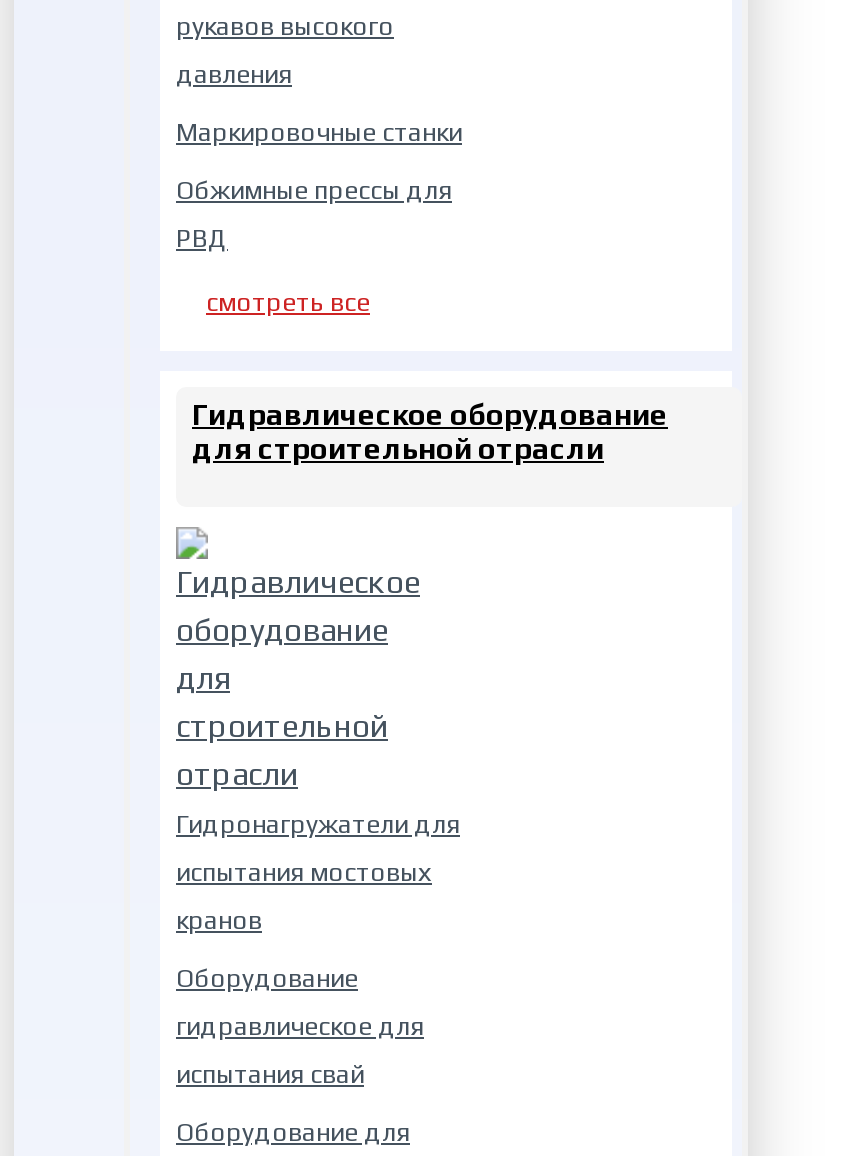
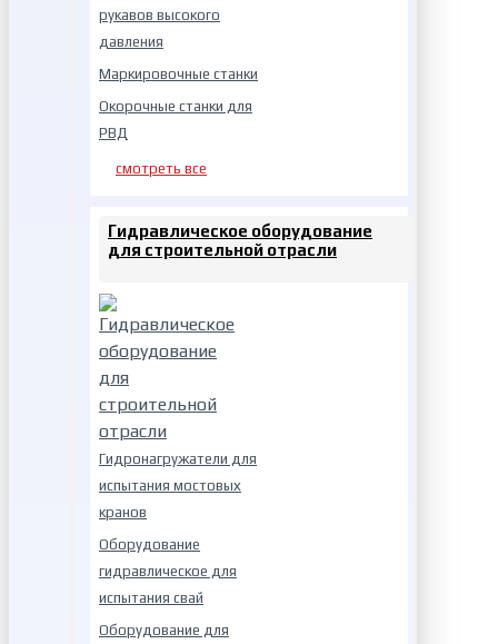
[176,175,452,205] Обжимные прессы для -> [99,98,252,115] Окорочные станки для

